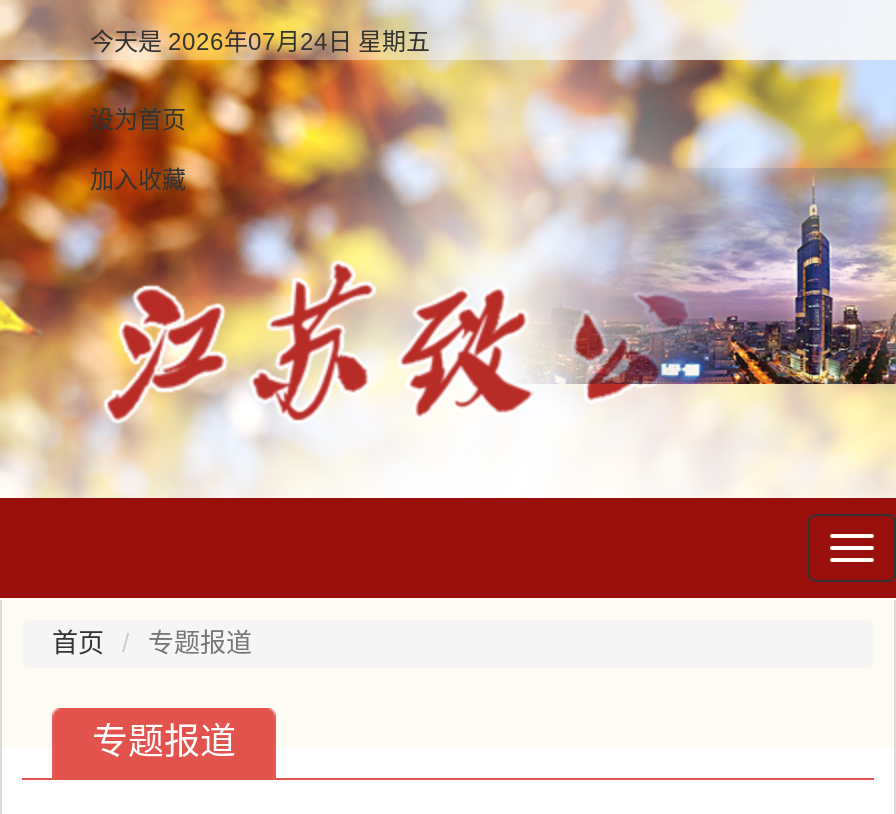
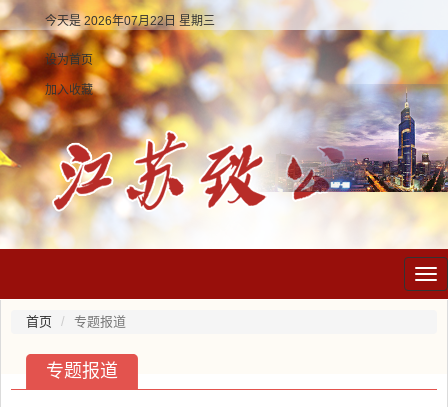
[90,27,430,55] 今天是 2026年07月24日 星期五 -> [45,13,215,27] 今天是 2026年07月22日 星期三

